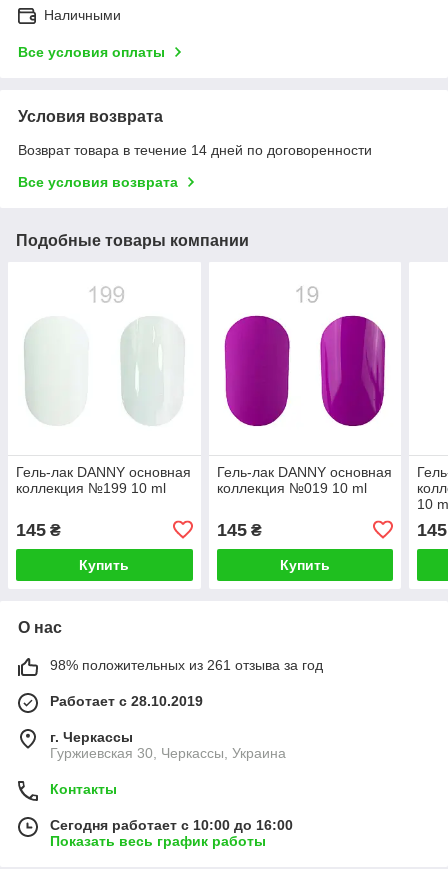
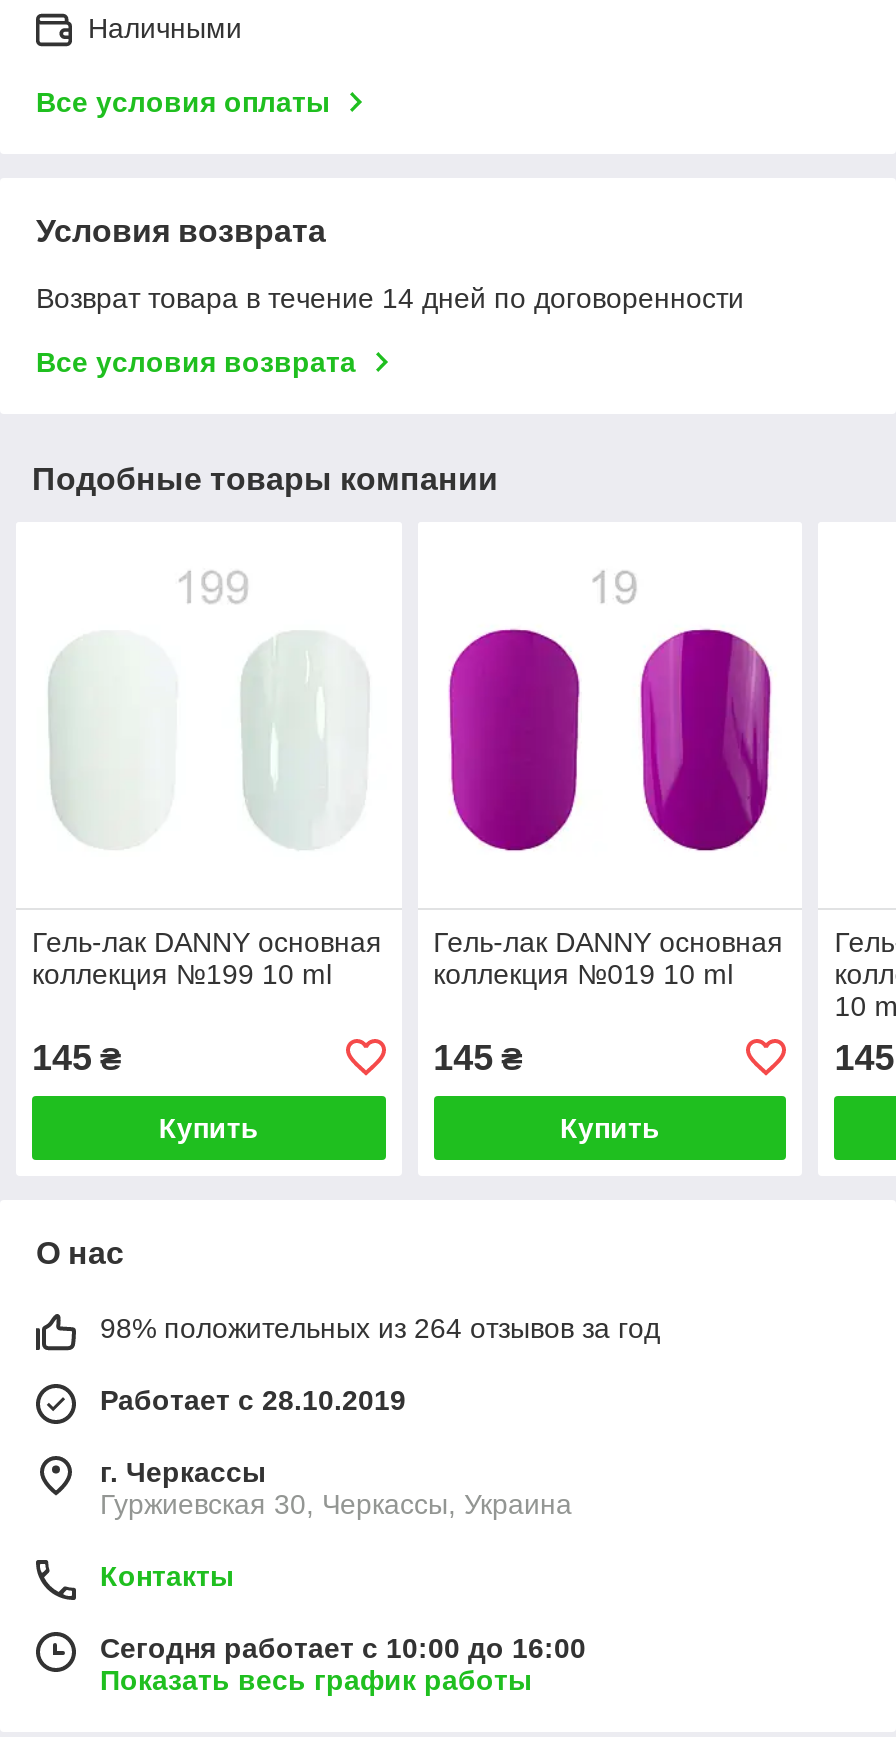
[50,657,323,673] 98% положительных из 261 отзыва за год -> [100,1312,660,1344] 98% положительных из 264 отзывов за год

